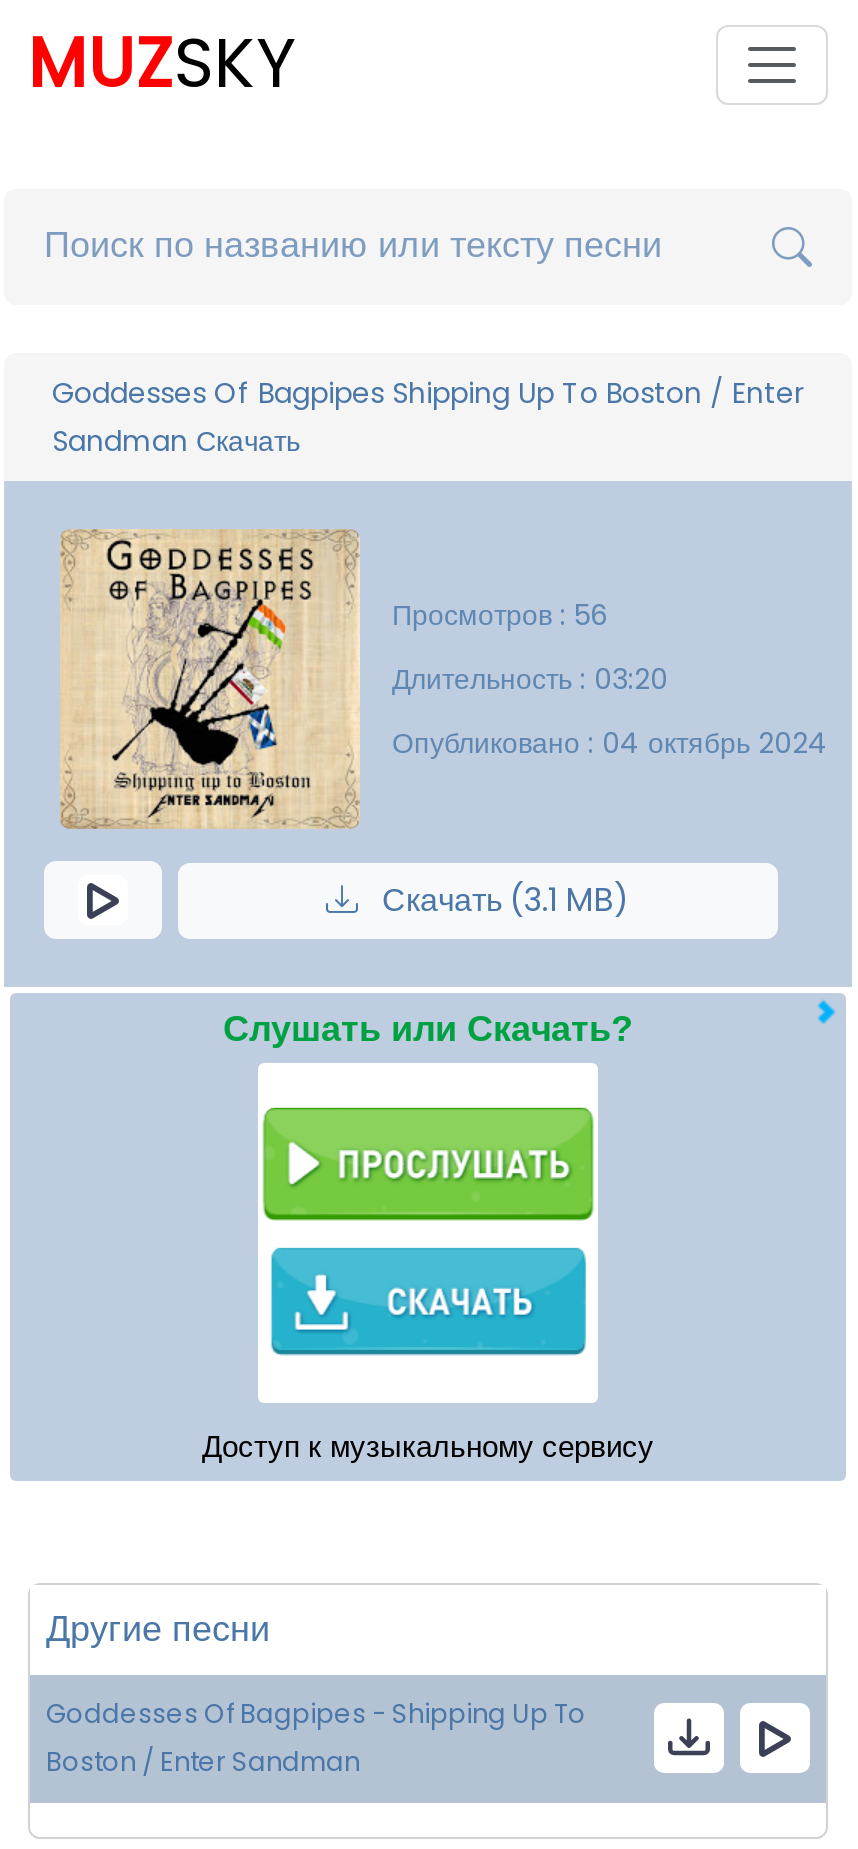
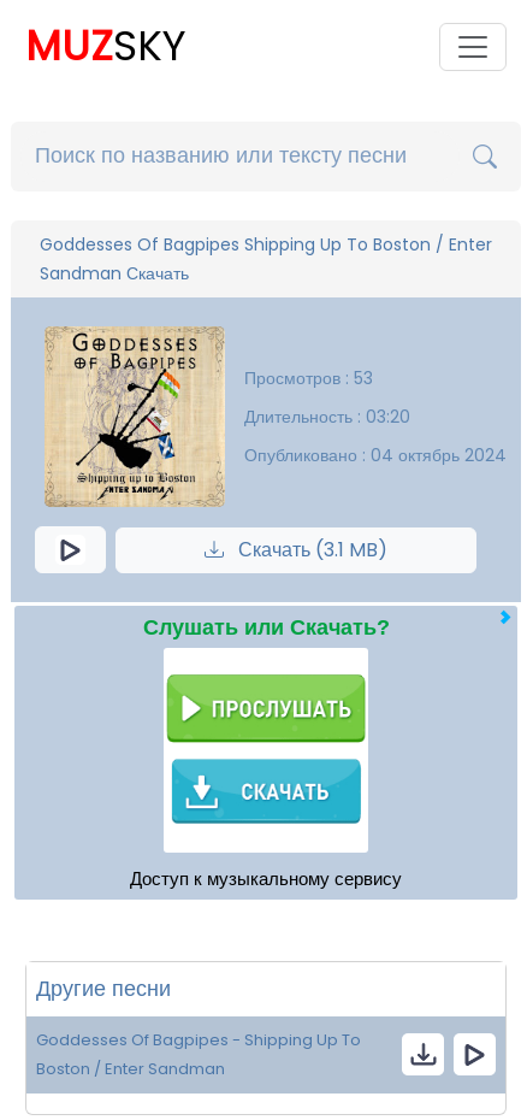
[392,595,608,635] Просмотров : 56 -> [244,366,373,390] Просмотров : 53

